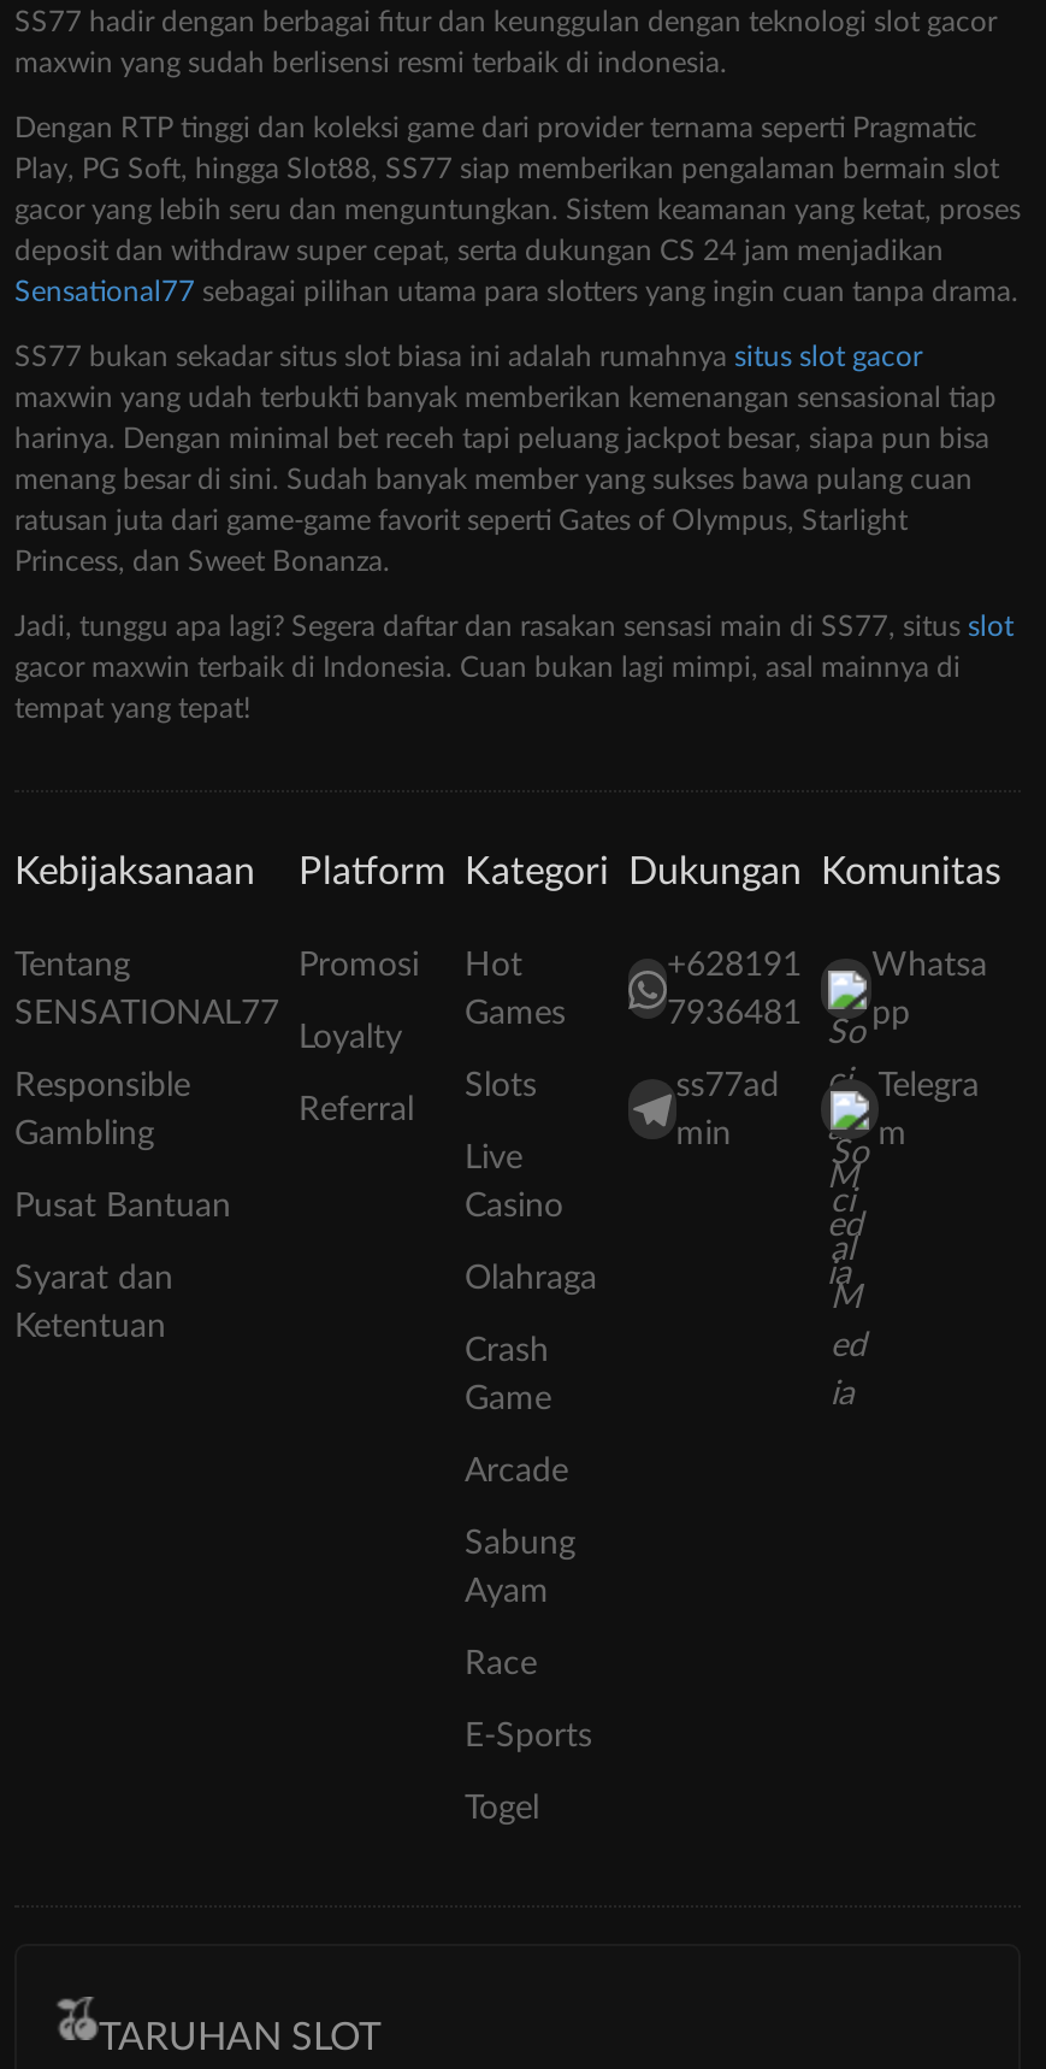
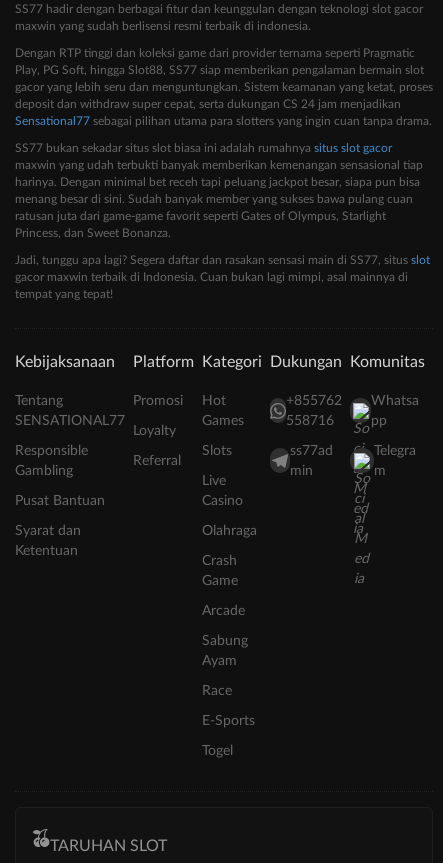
[667,949,802,982] +628191 -> [286,394,342,408] +855762
[667,997,802,1031] 7936481 -> [286,414,334,428] 558716

